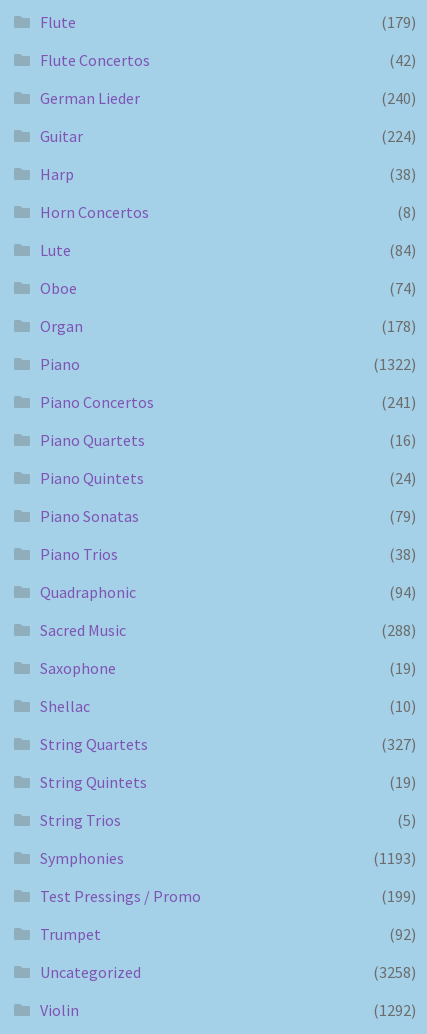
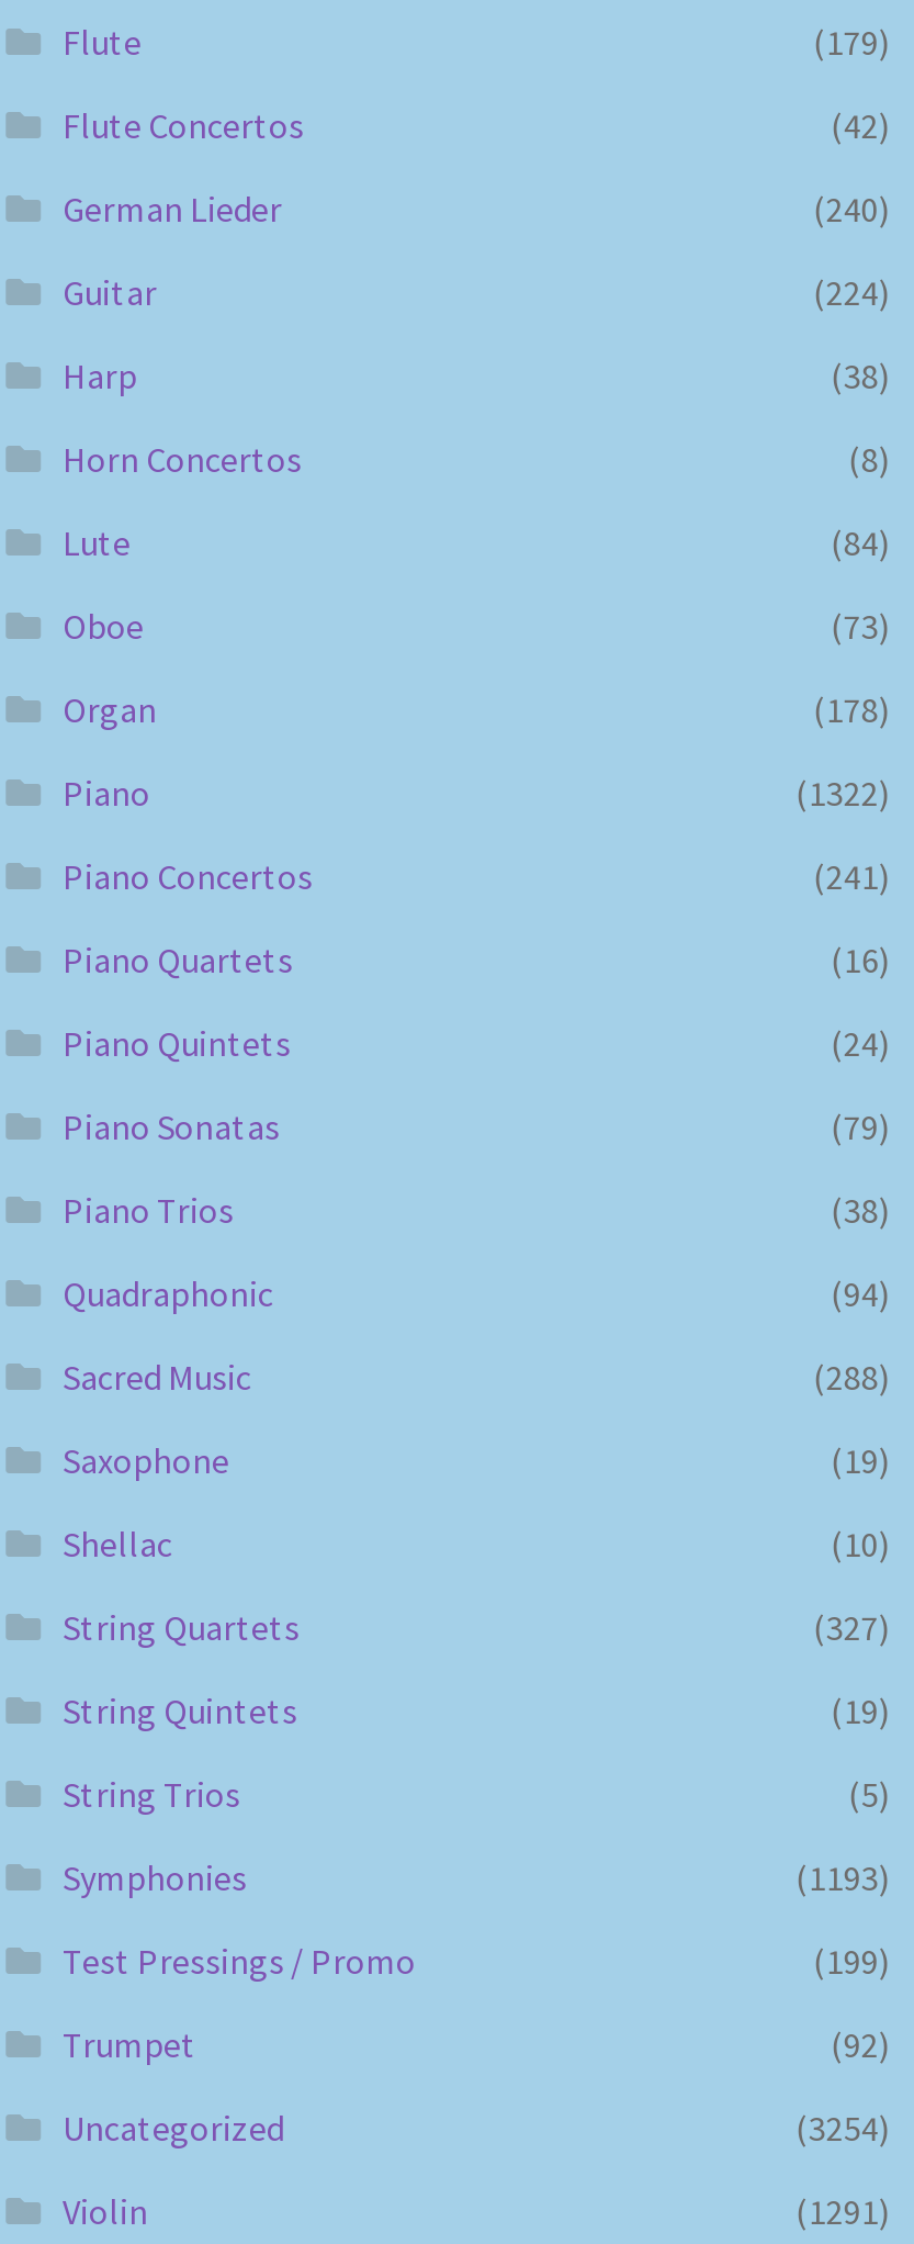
[389,278,416,298] (74) -> [830,603,890,647] (73)
[373,962,416,982] (3258) -> [795,2105,890,2149] (3254)
[373,1000,416,1020] (1292) -> [795,2189,890,2233] (1291)

